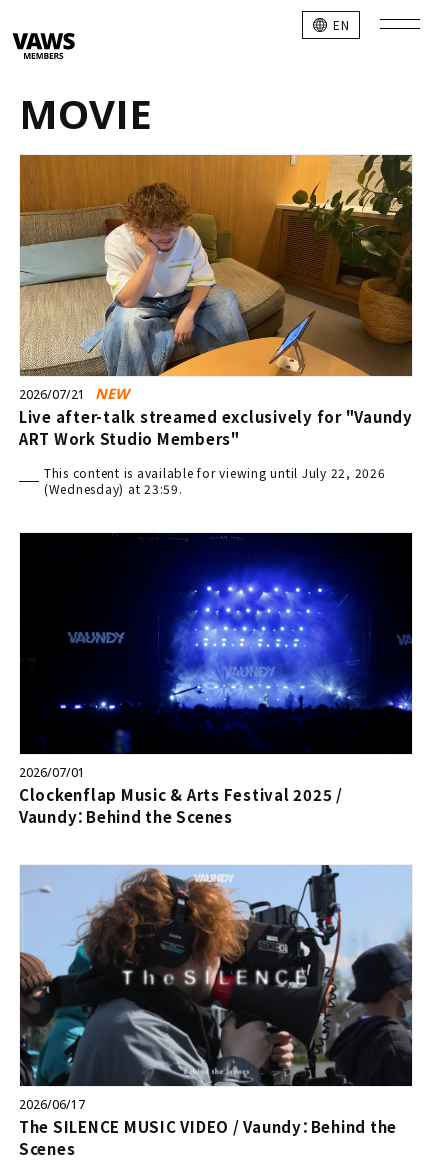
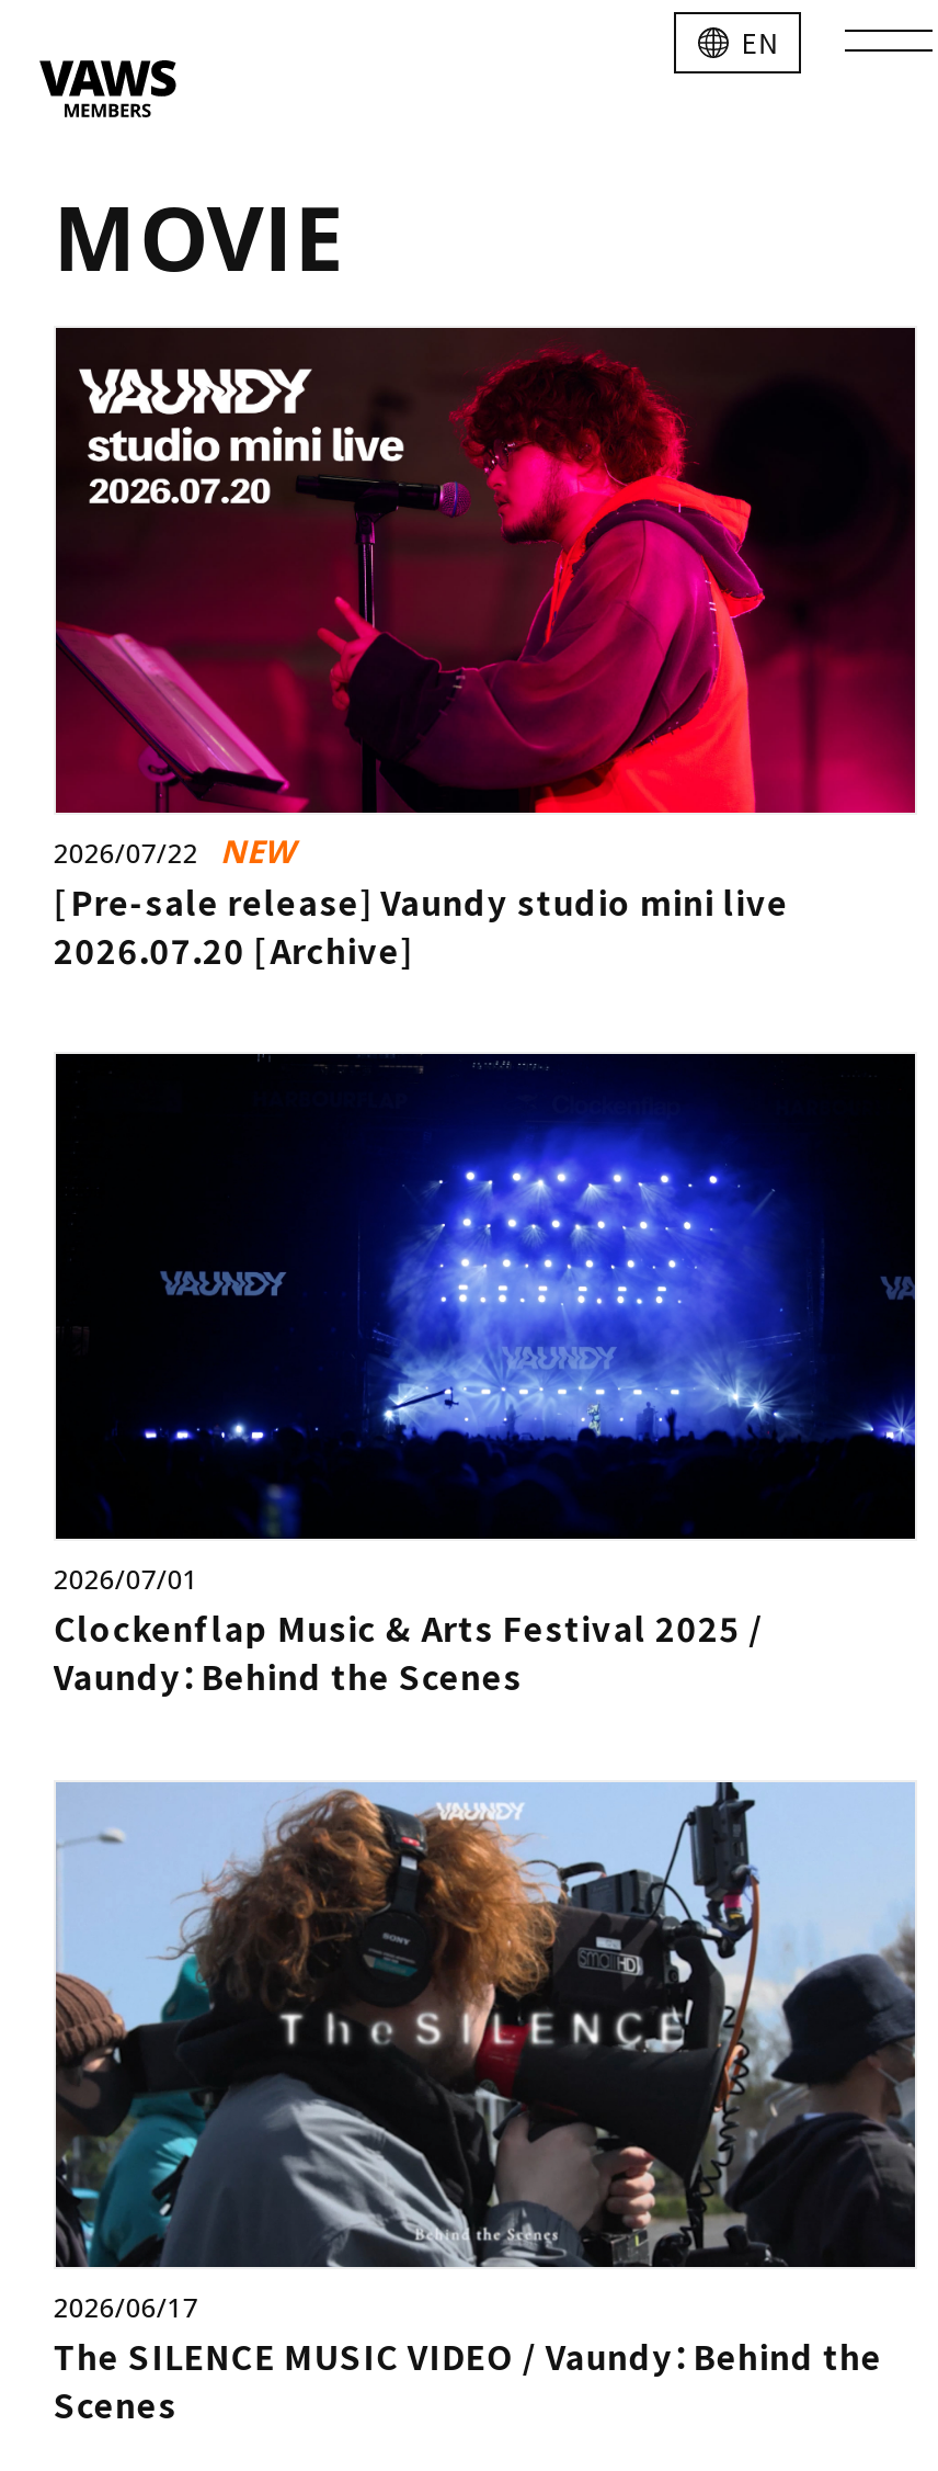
[19,154,413,497] [image] | 2026/07/21 | Live after-talk streamed exclusively for "Vaundy | ART Work Studio Members" | This content is available for viewing until July 22, 2026 | (Wednesday) at 23:59. -> [53,326,915,972] [image] | 2026/07/22 | [Pre-sale release] Vaundy studio mini live | 2026.07.20 [Archive]

